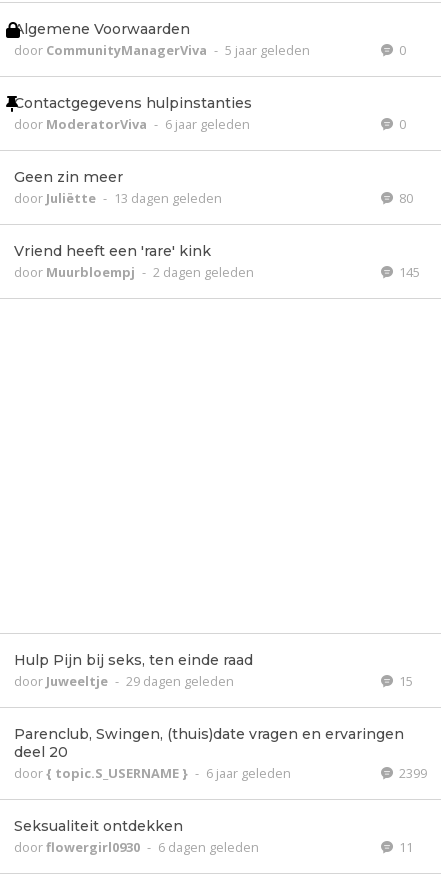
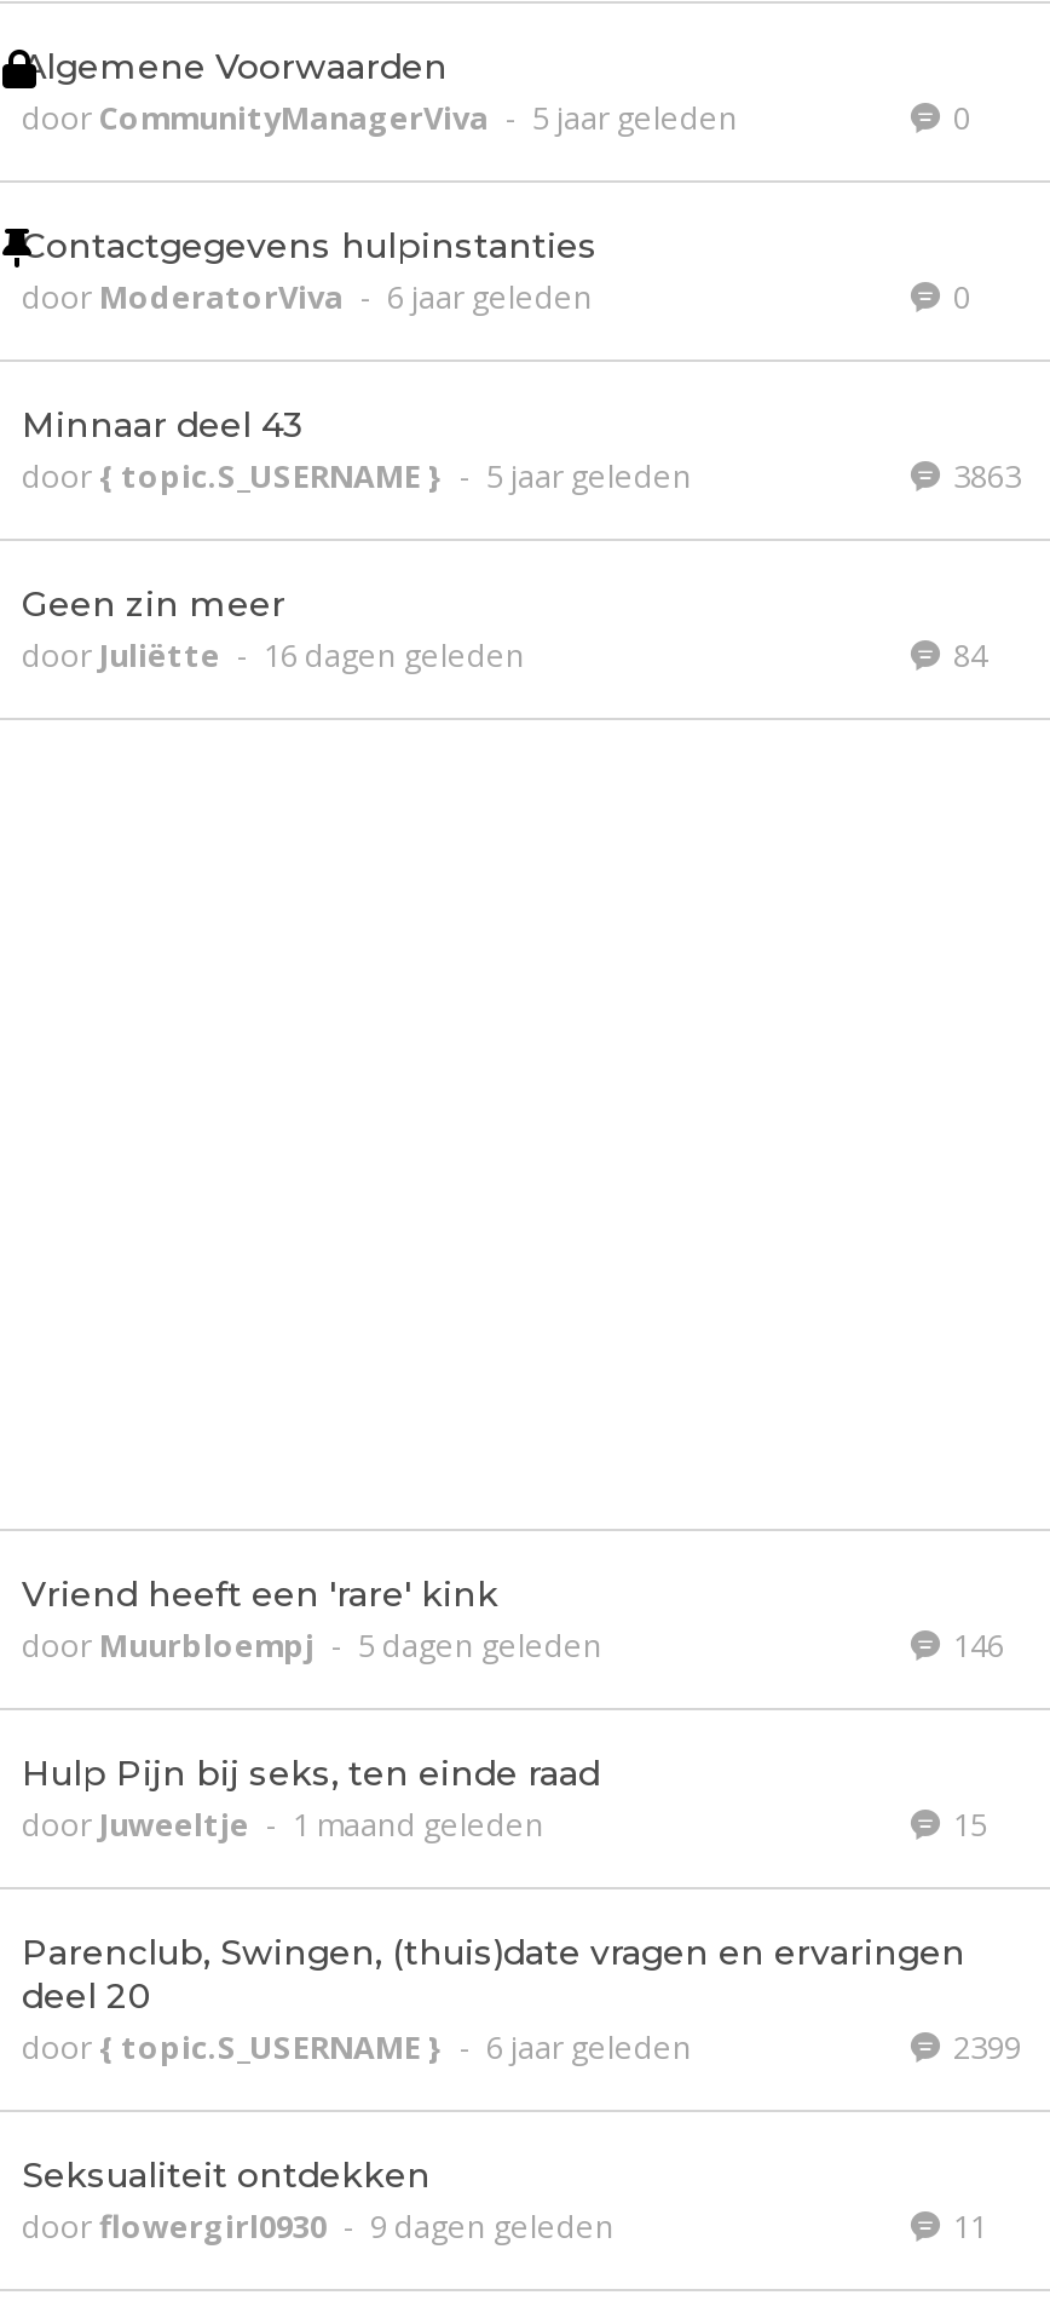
none -> [22,403,1021,497] Minnaar deel 43 | door { topic.S_USERNAME } - 5 jaar geleden | 3863
[14,189,222,207] door Juliëtte - 13 dagen geleden -> [22,633,525,677] door Juliëtte - 16 dagen geleden
[396,189,413,207] 80 -> [946,633,987,677] 84
moved [14,242,211,260] -> [22,1572,498,1616]: Vriend heeft een 'rare' kink
[14,263,254,281] door Muurbloempj - 2 dagen geleden -> [22,1623,602,1667] door Muurbloempj - 5 dagen geleden
[396,263,420,281] 145 -> [946,1623,1004,1667] 146
[14,672,234,690] door Juweeltje - 29 dagen geleden -> [22,1802,544,1846] door Juweeltje - 1 maand geleden
[14,838,259,856] doorflowergirl0930 - 6 dagen geleden -> [22,2204,615,2248] doorflowergirl0930 - 9 dagen geleden

